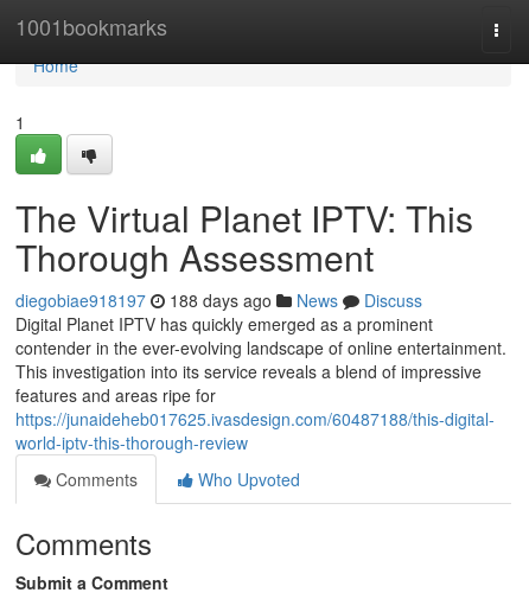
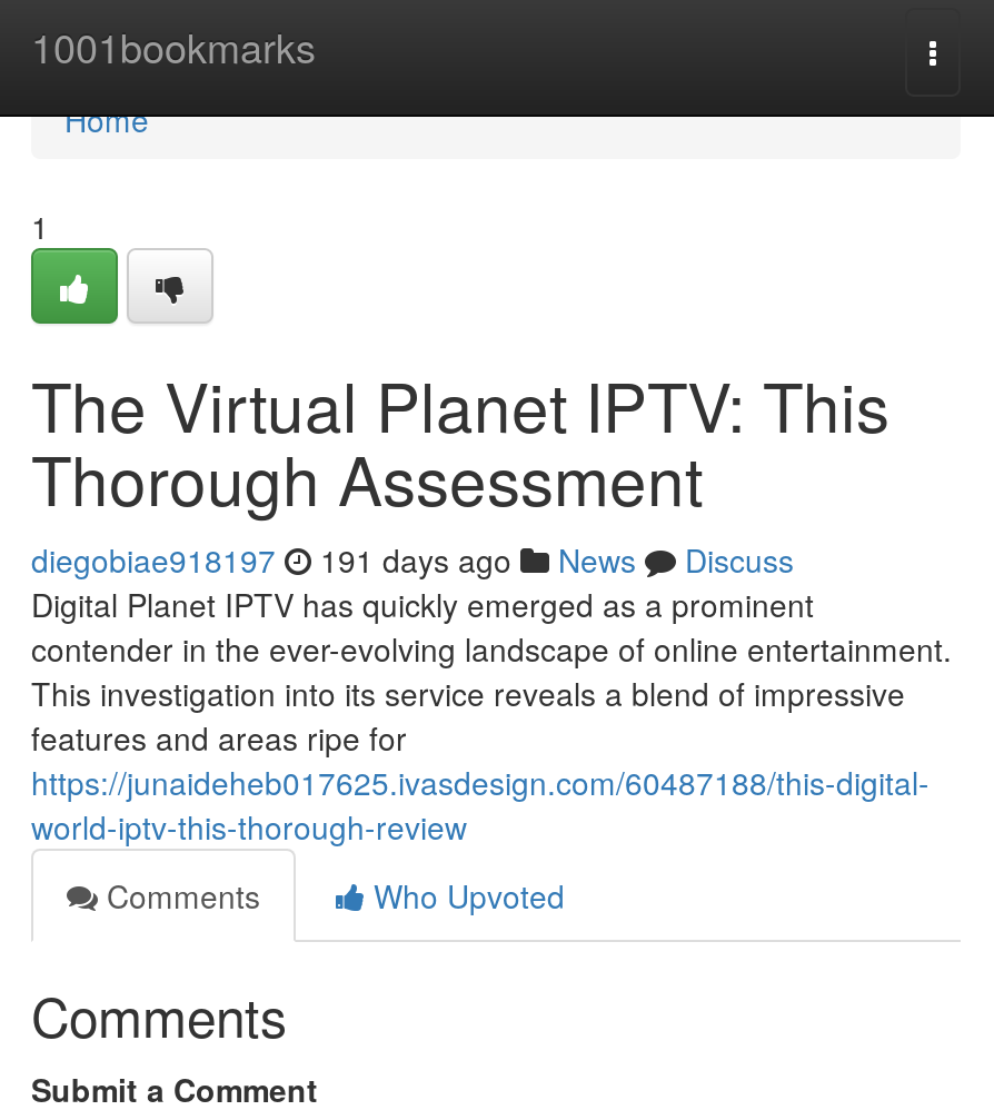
[15,288,422,312] diegobiae918197 188 days ago News Discuss -> [31,537,794,582] diegobiae918197 191 days ago News Discuss

